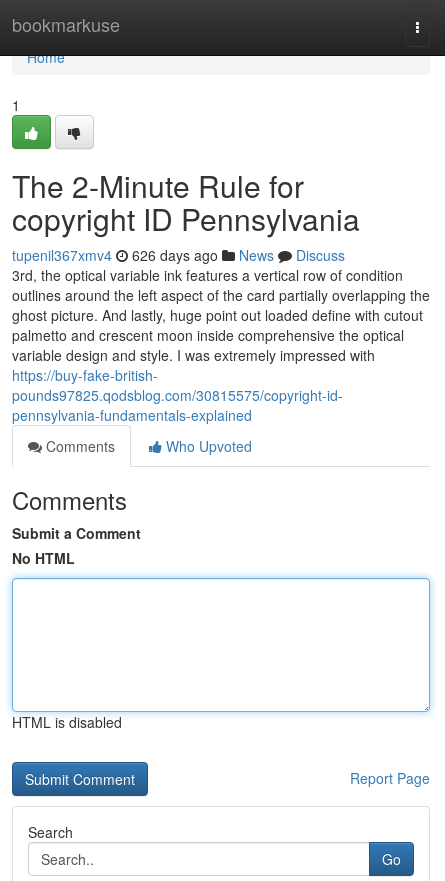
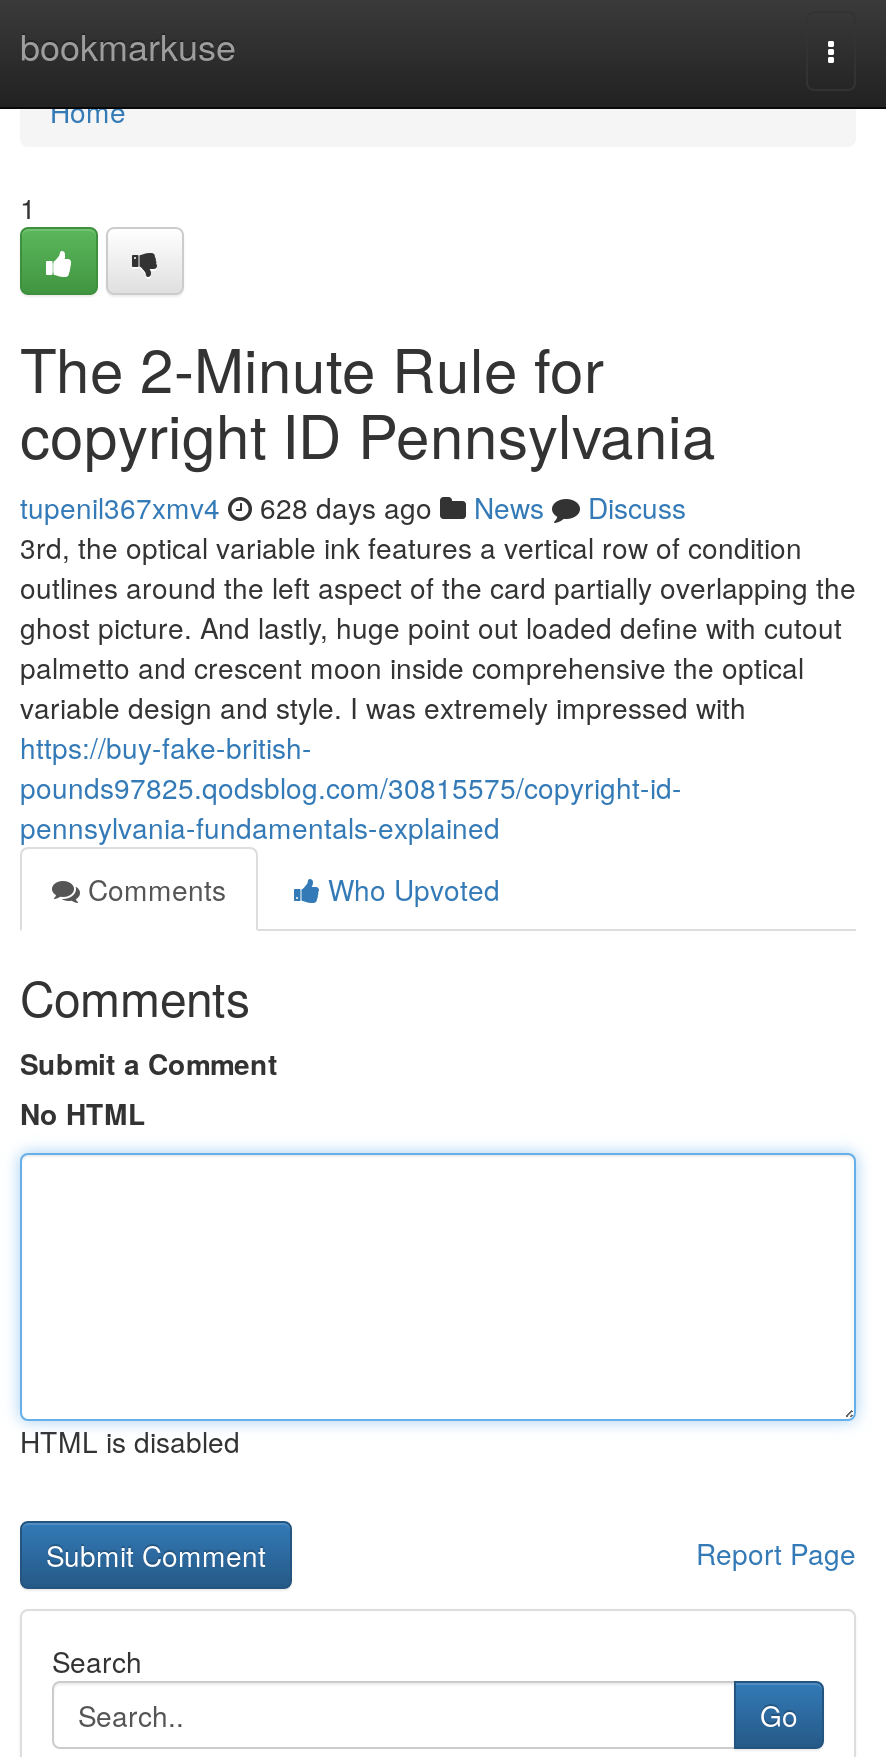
[12,245,345,265] tupenil367xmv4 626 days ago News Discuss -> [20,487,686,527] tupenil367xmv4 628 days ago News Discuss

